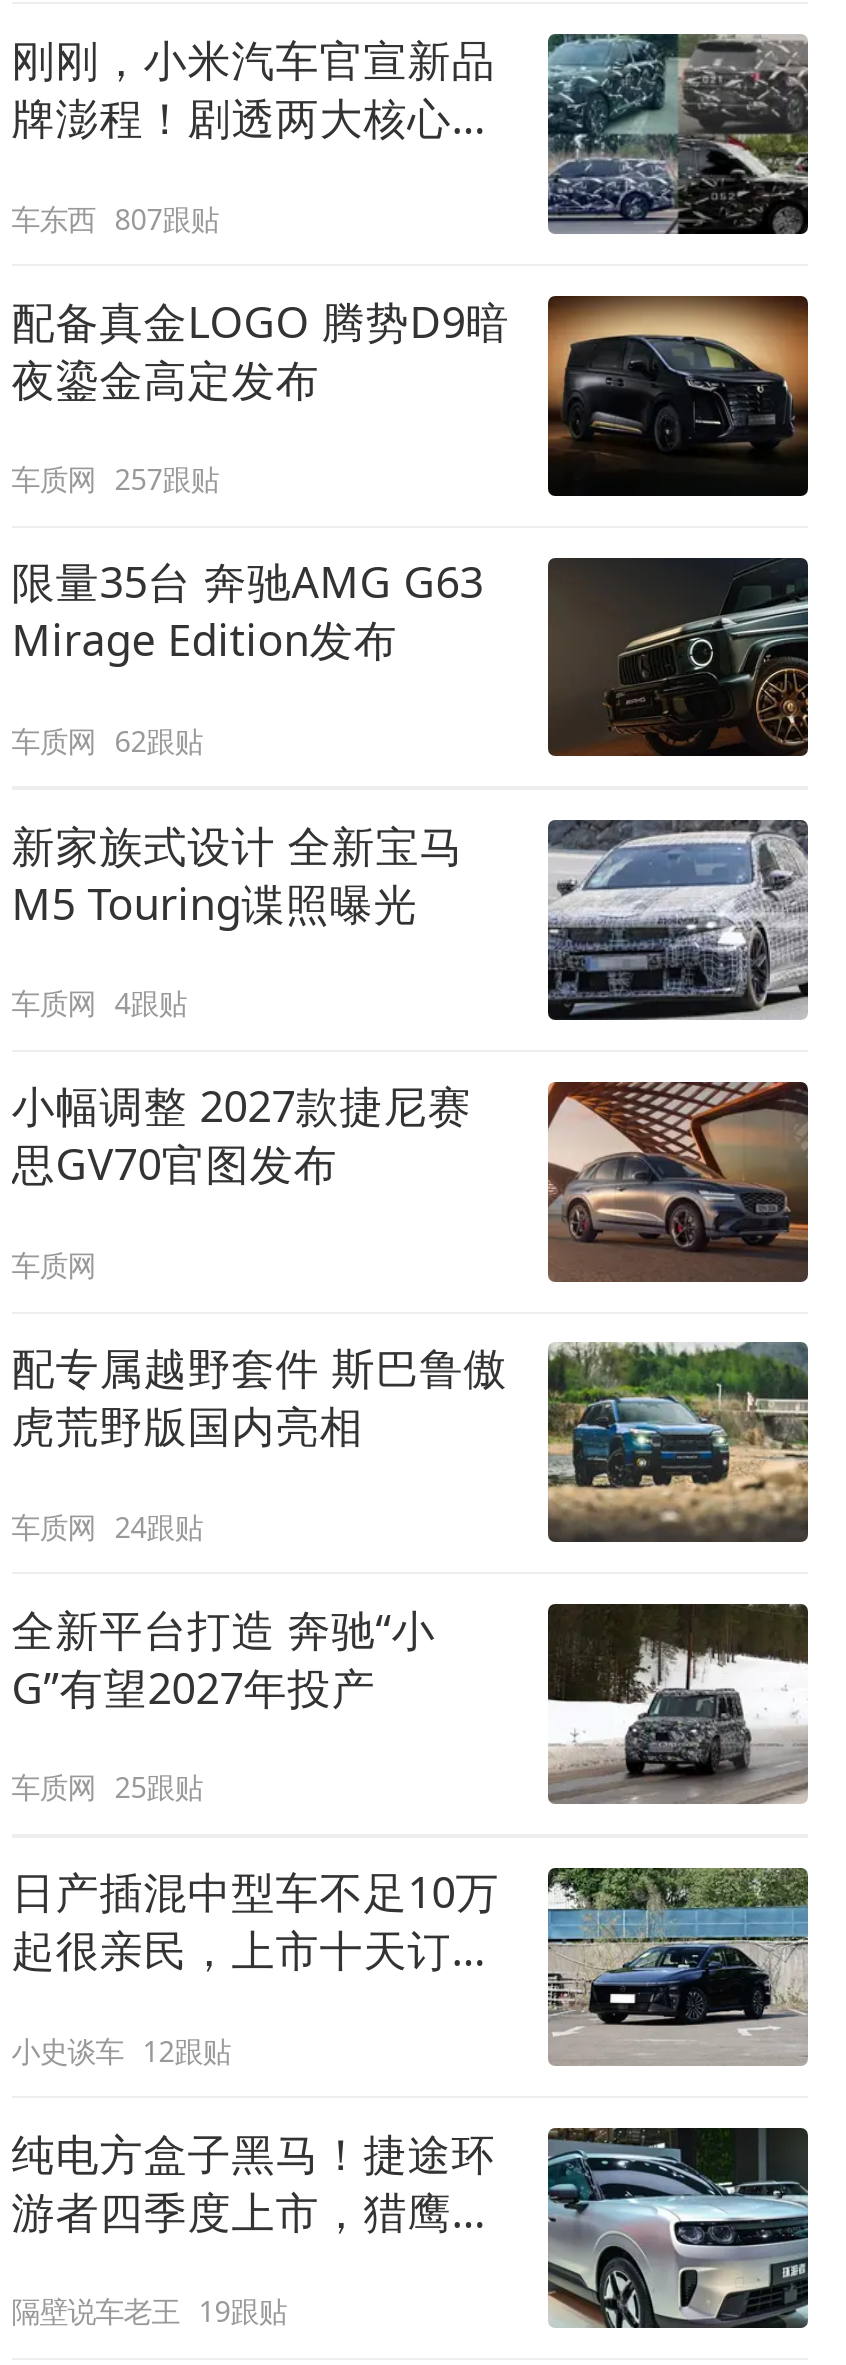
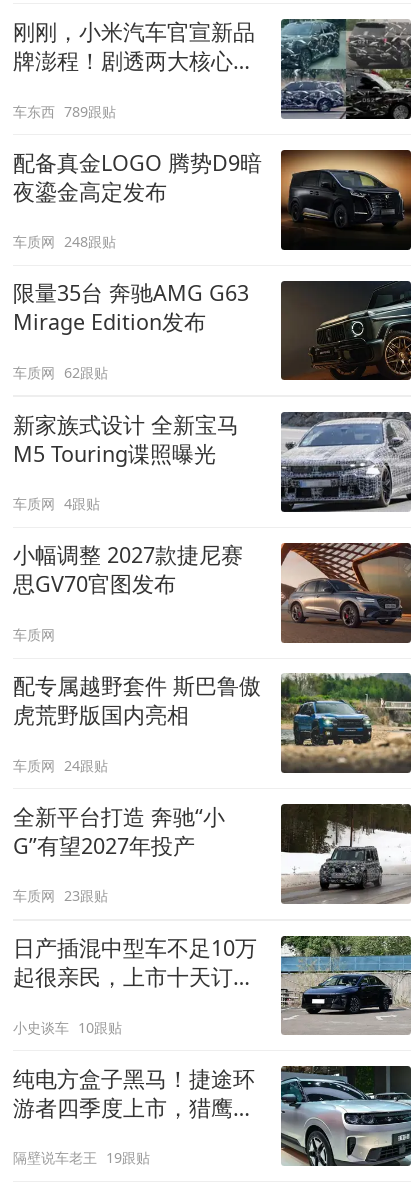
[11,199,219,237] 车东西 807跟贴 -> [13,101,116,120] 车东西 789跟贴
[11,460,219,498] 车质网 257跟贴 -> [13,232,116,251] 车质网 248跟贴
[11,1768,203,1806] 车质网 25跟贴 -> [13,886,108,905] 车质网 23跟贴
[11,2032,231,2070] 小史谈车 12跟贴 -> [13,1018,122,1037] 小史谈车 10跟贴

